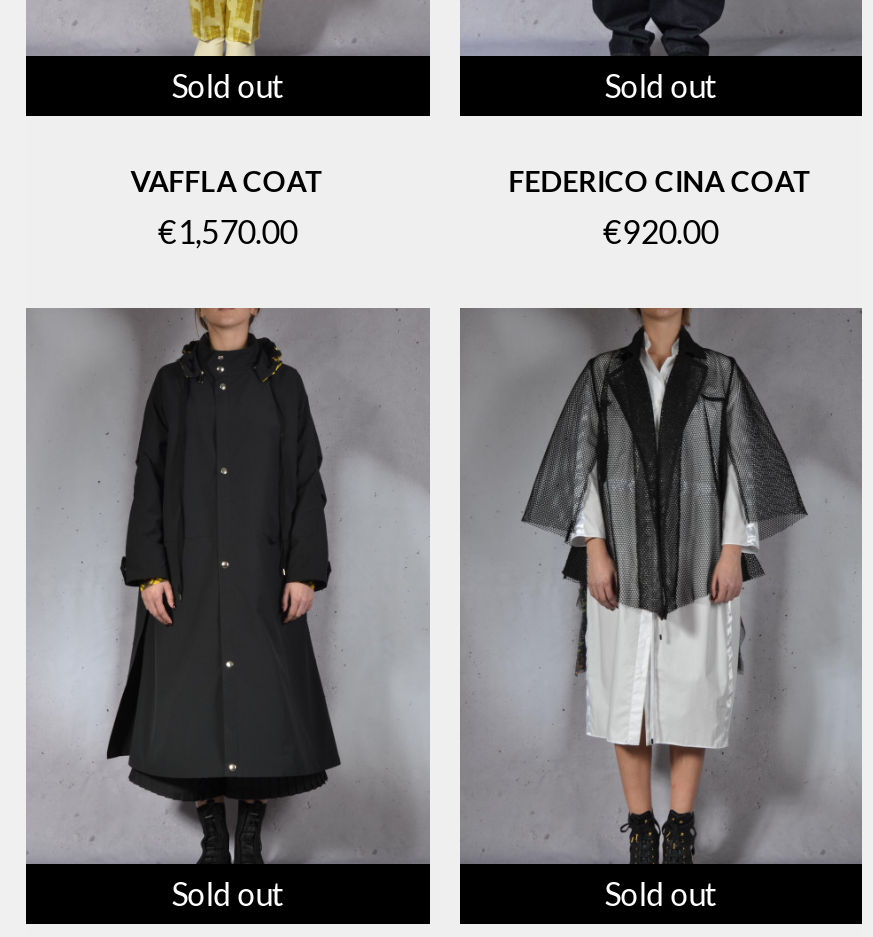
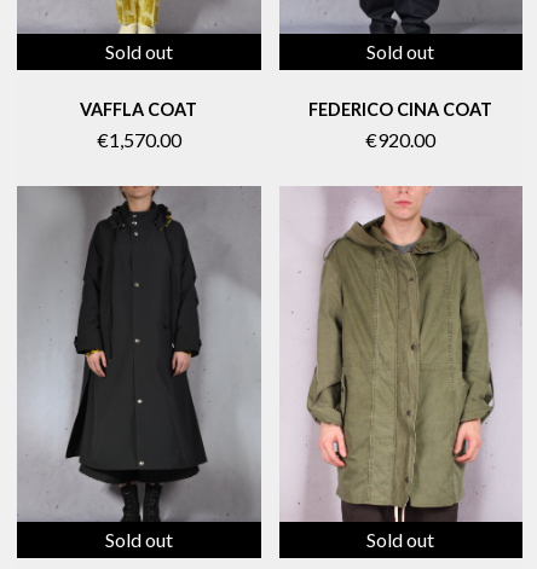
[460,306,862,864] [image] -> [281,186,521,523] [image]

